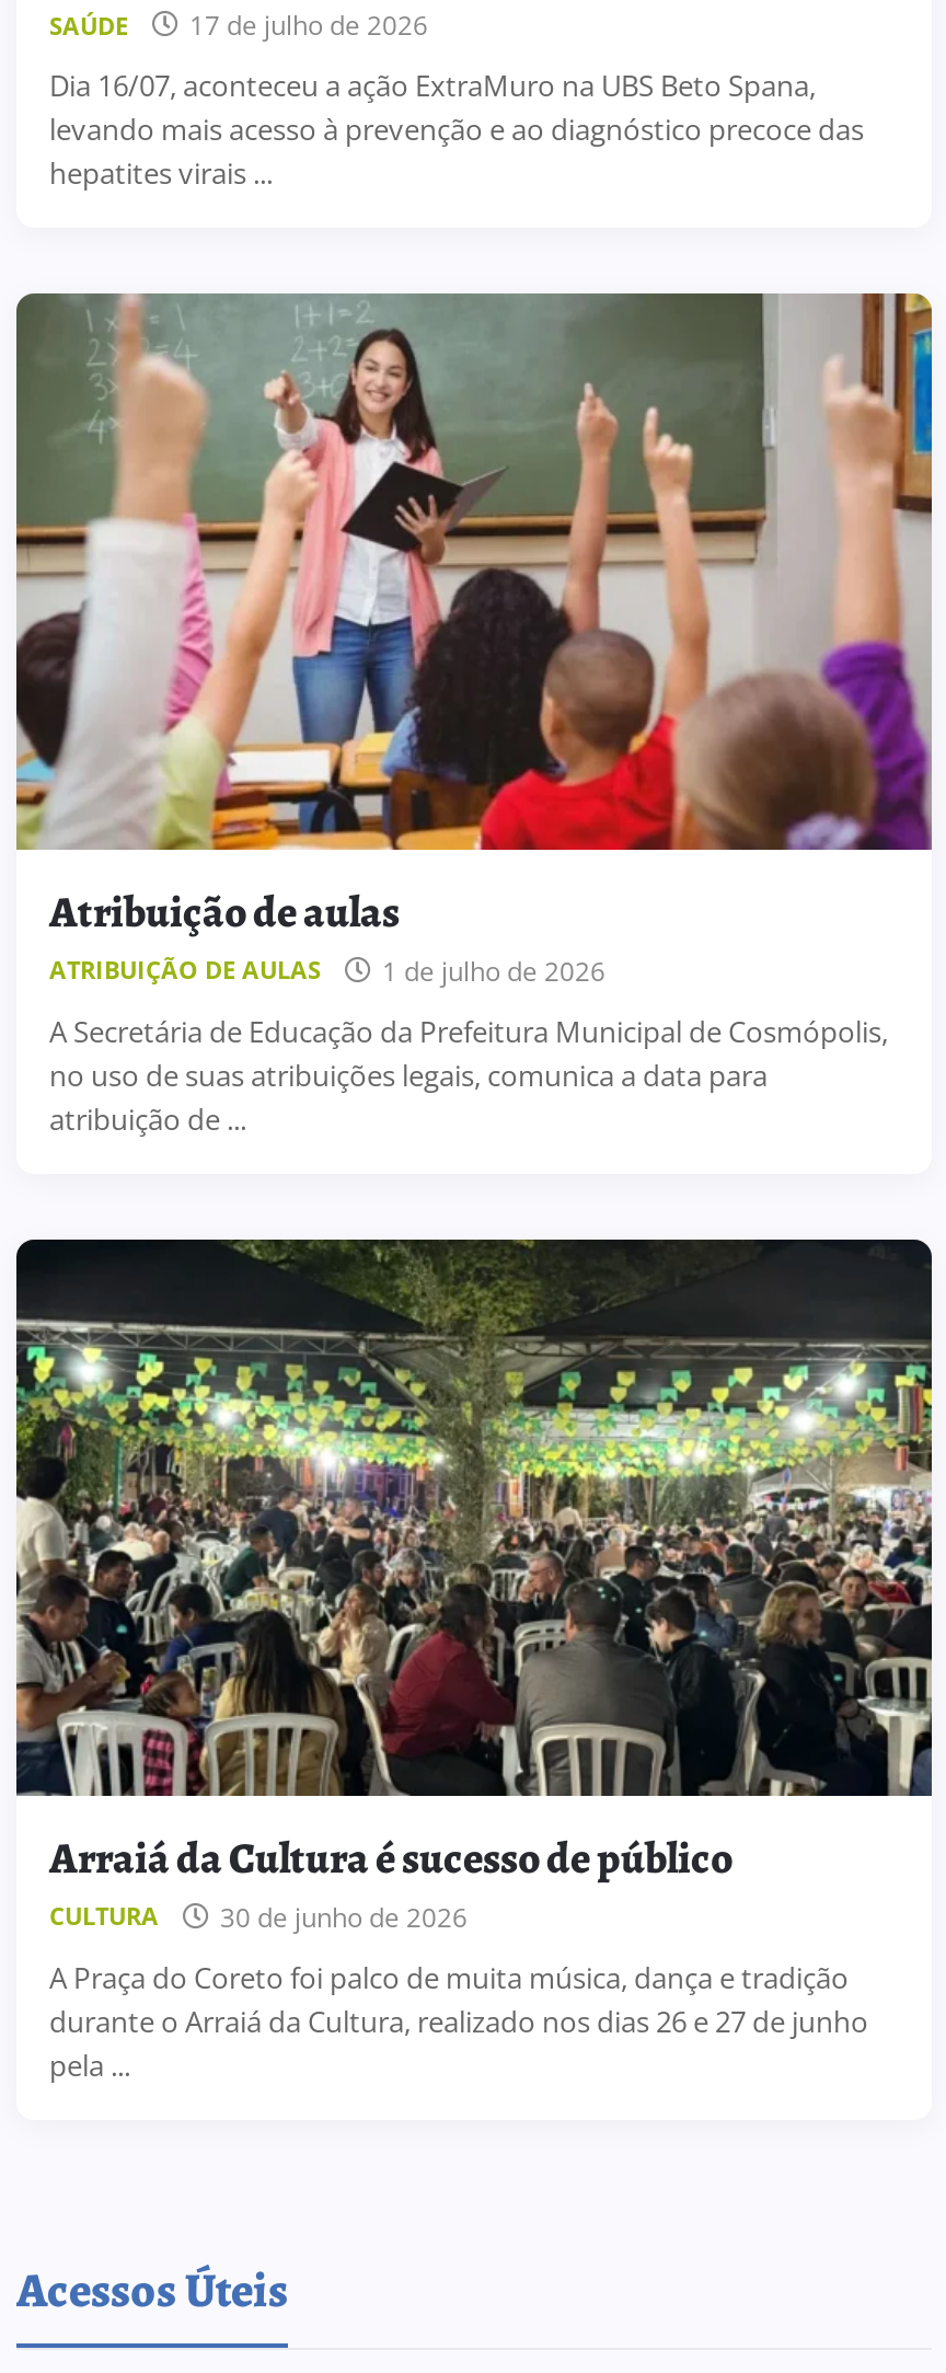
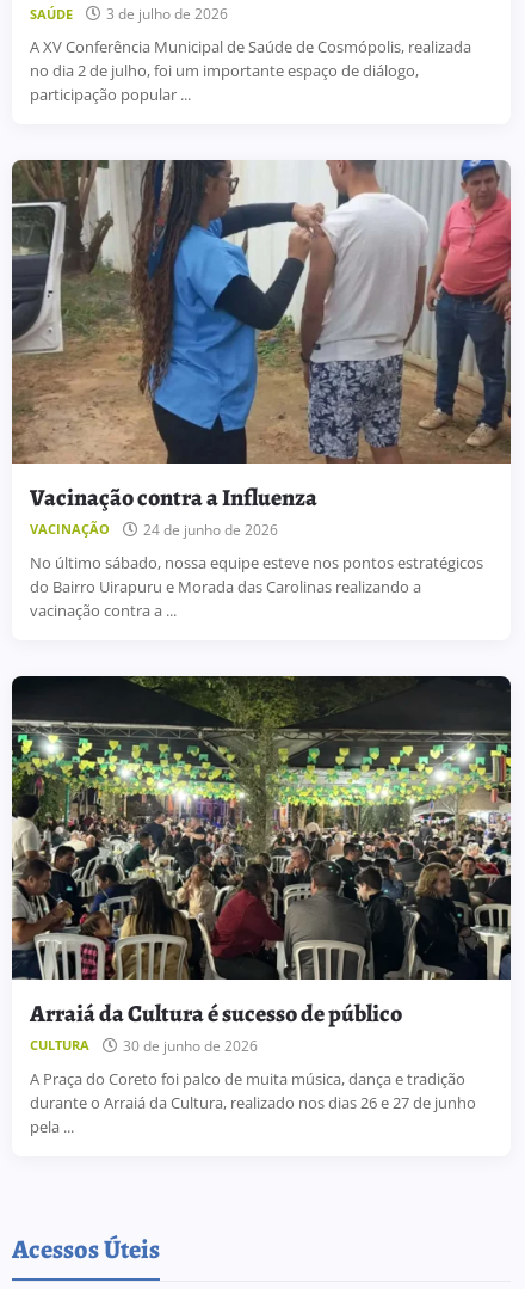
[49,8,428,45] SAÚDE 17 de julho de 2026 -> [30,4,228,24] SAÚDE 3 de julho de 2026
[49,67,864,194] Dia 16/07, aconteceu a ação ExtraMuro na UBS Beto Spana, | levando mais acesso à prevenção e ao diagnóstico precoce das | hepatites virais ... -> [30,36,471,106] A XV Conferência Municipal de Saúde de Cosmópolis, realizada | no dia 2 de julho, foi um importante espaço de diálogo, | participação popular ...
[14,291,934,990] [image] | Atribuição de aulas | ATRIBUIÇÃO DE AULAS | 1 de julho de 2026 -> [11,159,512,540] [image] | Vacinação contra a Influenza | VACINAÇÃO | 24 de junho de 2026
[49,1012,888,1139] A Secretária de Educação da Prefeitura Municipal de Cosmópolis, | no uso de suas atribuições legais, comunica a data para | atribuição de ... -> [30,552,483,621] No último sábado, nossa equipe esteve nos pontos estratégicos | do Bairro Uirapuru e Morada das Carolinas realizando a | vacinação contra a ...

